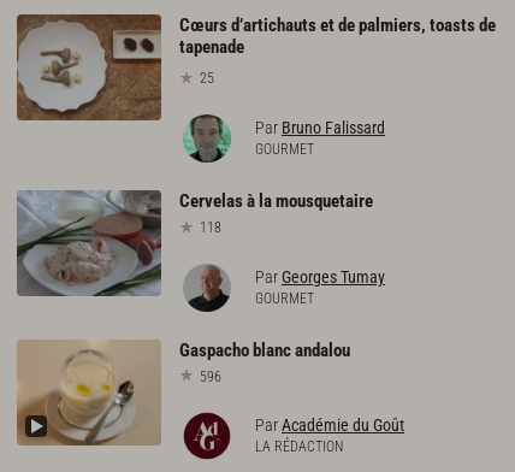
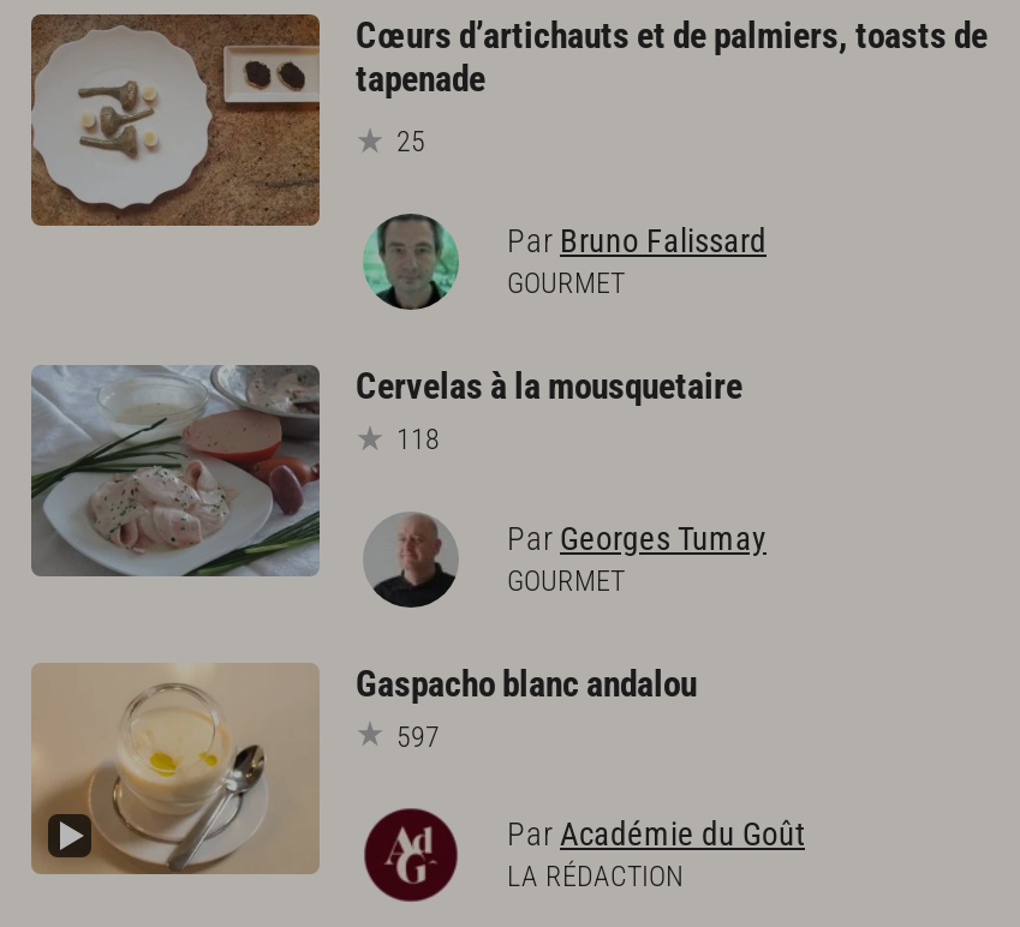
[200,368,221,385] 596 -> [396,719,440,753] 597

